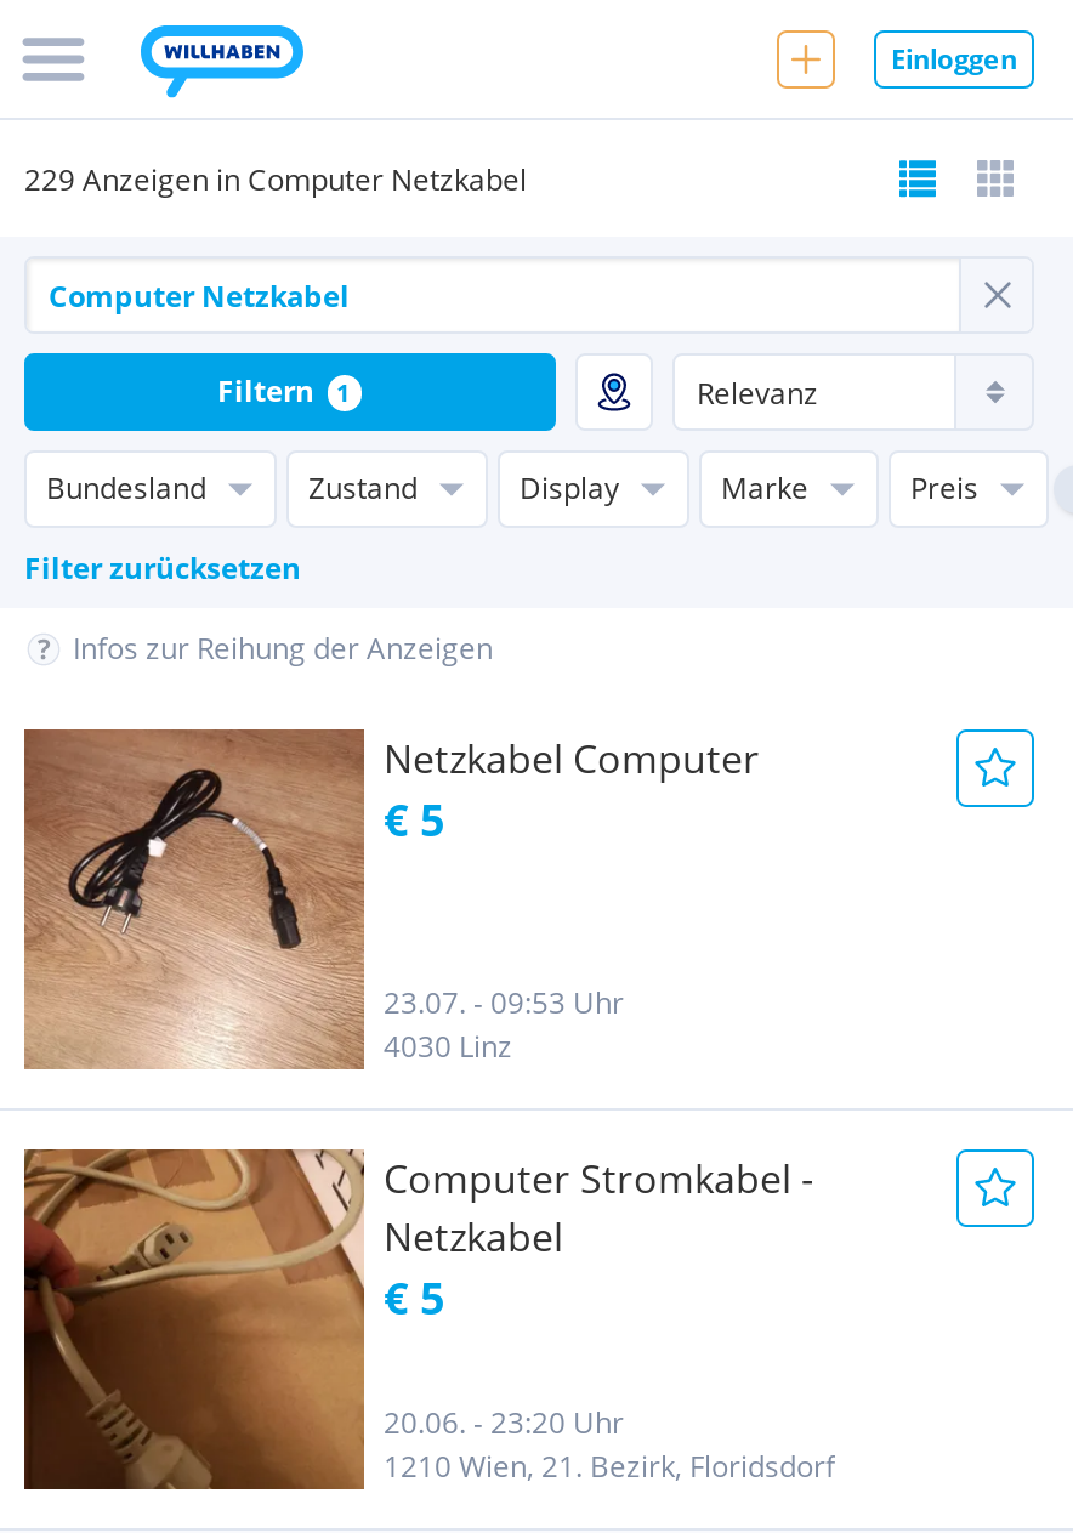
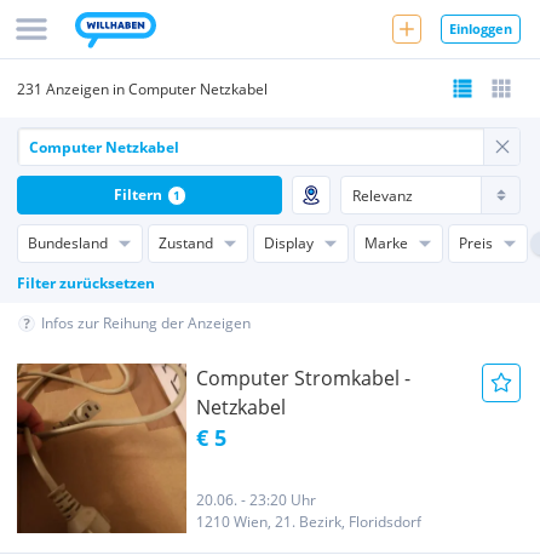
[24,158,527,199] 229 Anzeigen in Computer Netzkabel -> [17,78,268,99] 231 Anzeigen in Computer Netzkabel
[22,729,760,1069] [image] | Netzkabel Computer | € 5 | 23.07. - 09:53 Uhr | 4030 Linz -> none

